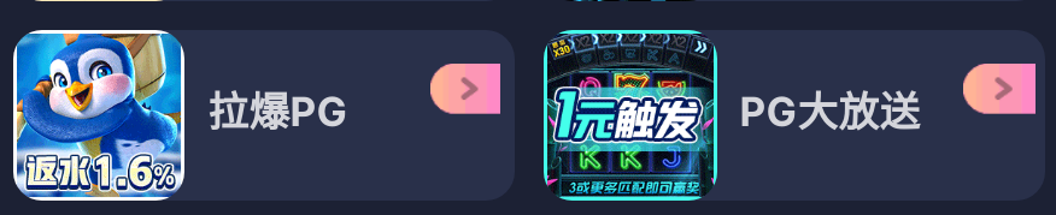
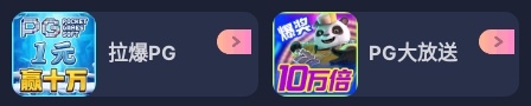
[11,29,187,202] [image] -> [11,12,97,97] [image]
[541,26,720,204] [image] -> [271,11,359,98] [image]

